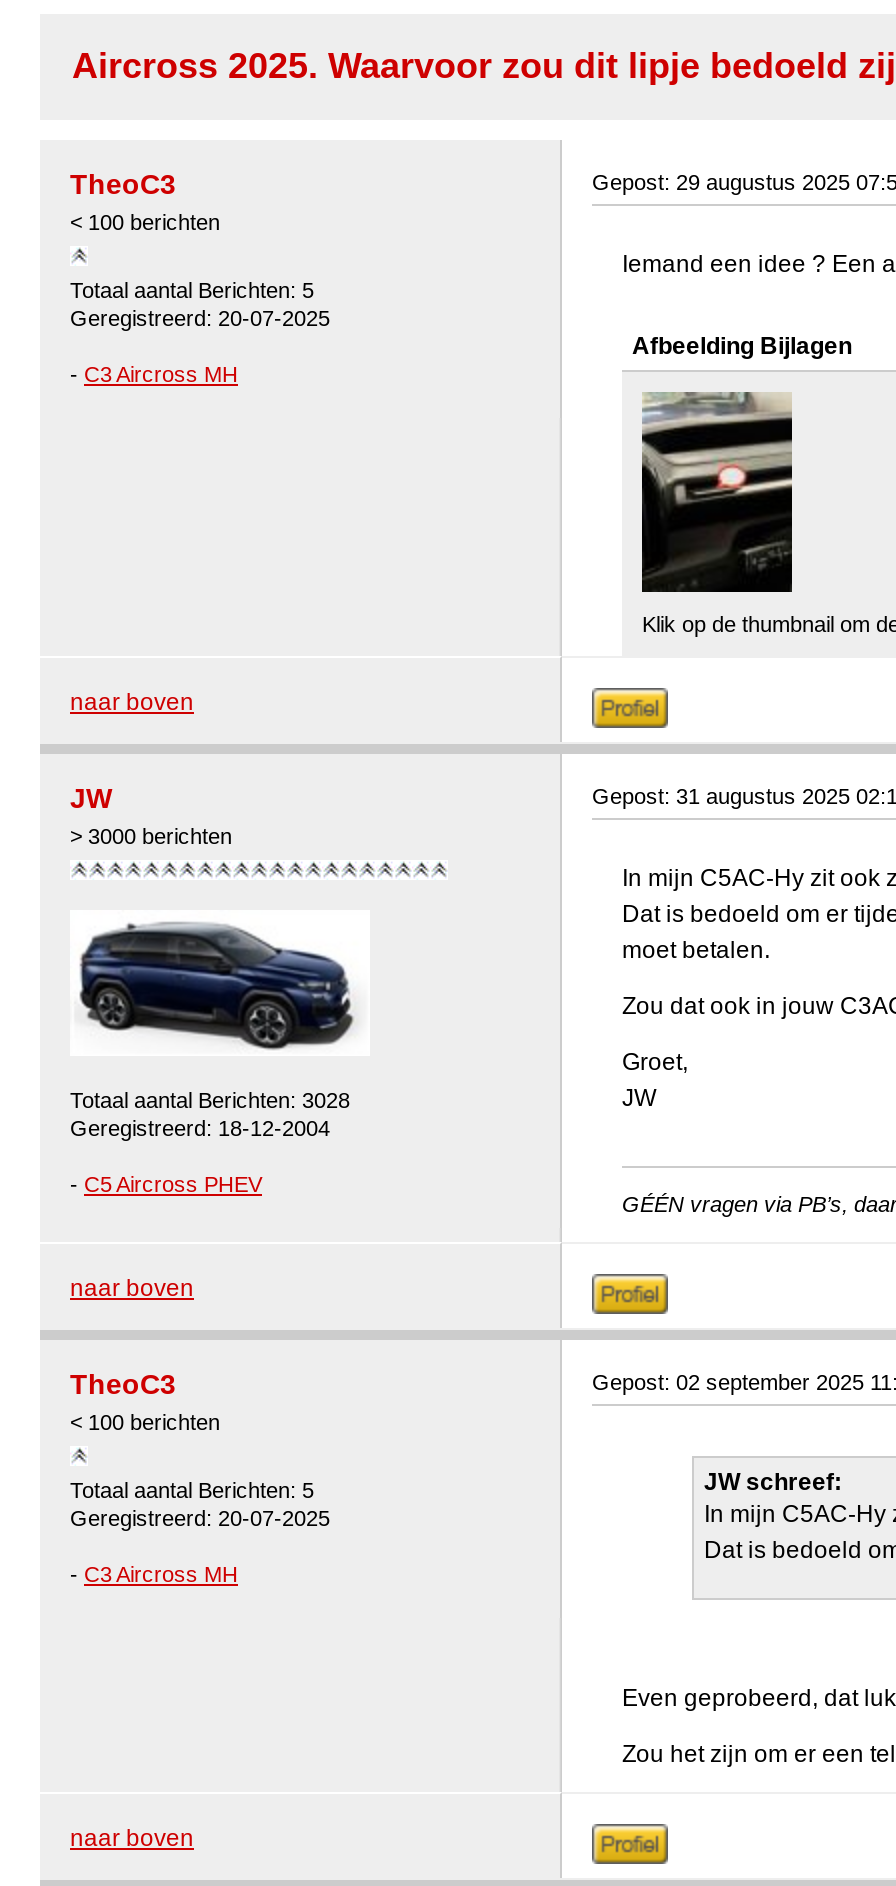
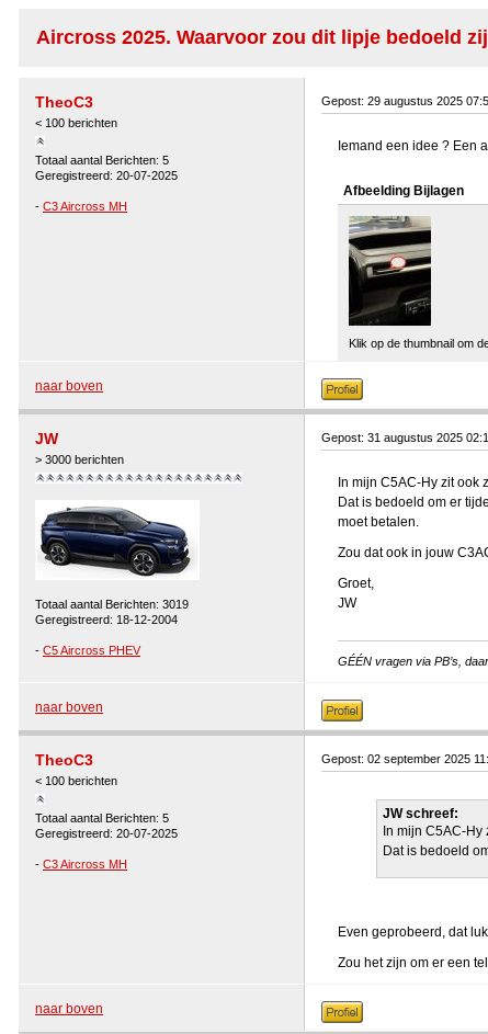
[70,1088,350,1112] Totaal aantal Berichten: 3028 -> [35,598,189,611] Totaal aantal Berichten: 3019

